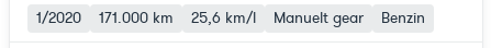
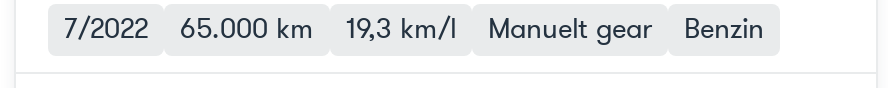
[36,8,81,28] 1/2020 -> [64,10,148,48] 7/2022
[99,8,174,28] 171.000 km -> [180,10,314,48] 65.000 km
[191,8,256,28] 25,6 km/l -> [346,10,456,48] 19,3 km/l

